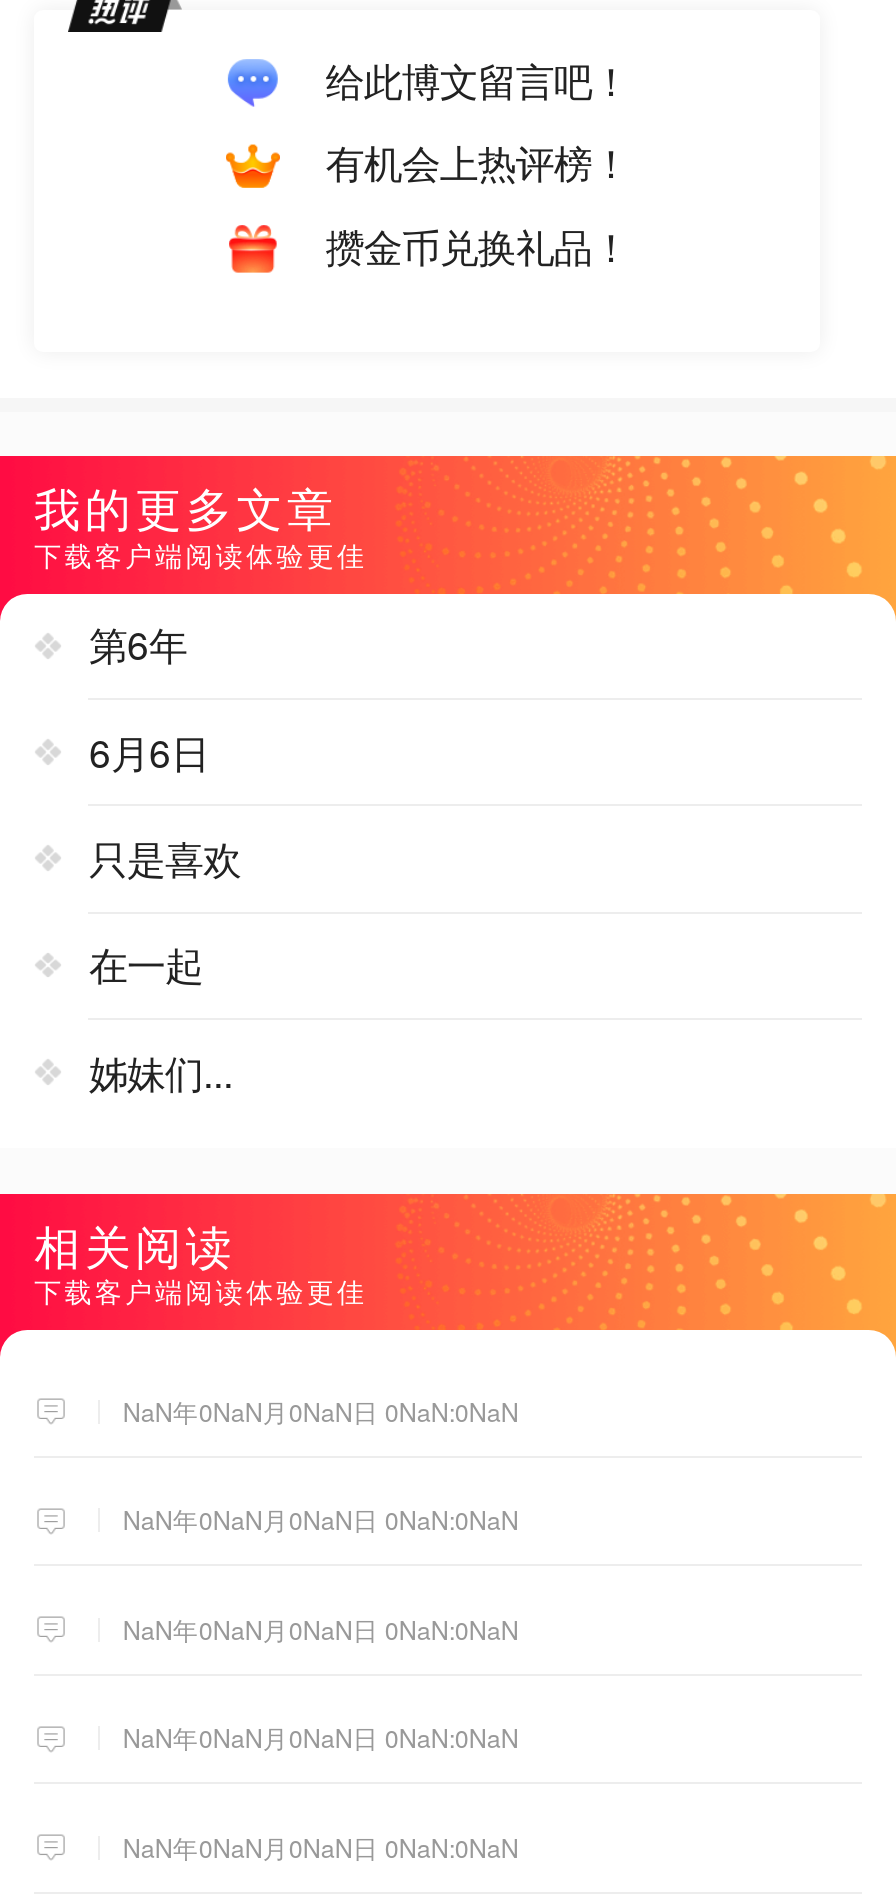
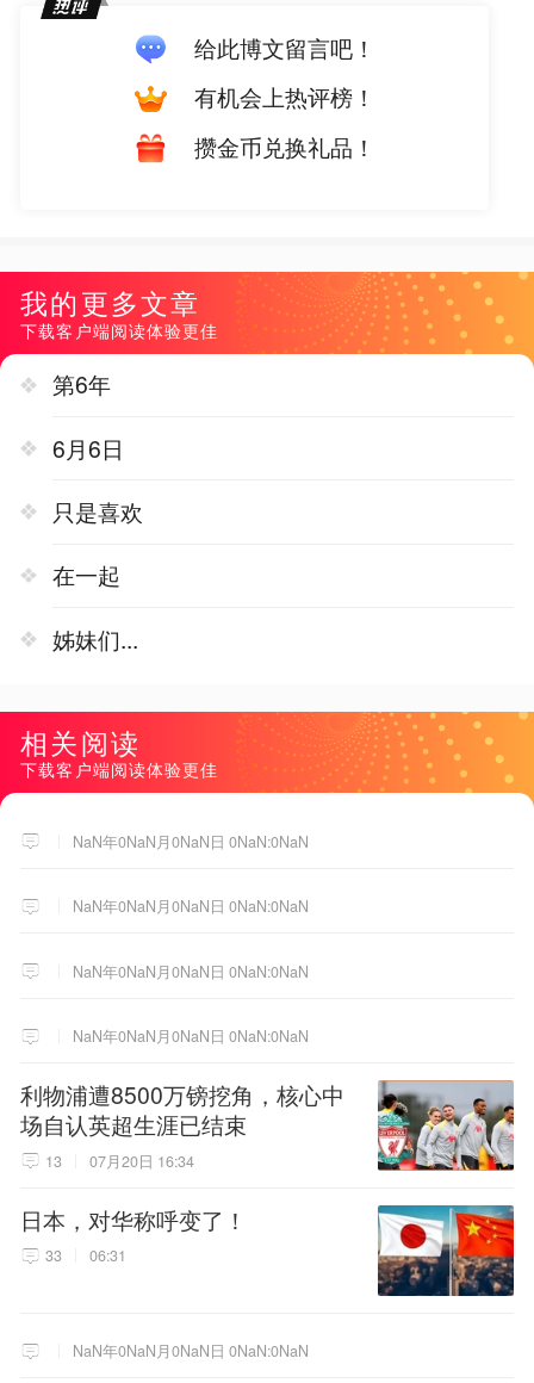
none -> [20,1078,515,1267] [image] | 利物浦遭8500万镑挖角，核心中 | 场自认英超生涯已结束 | 13 | 07月20日 16:34 | 日本，对华称呼变了！ | 33 | 06:31
none -> [377,1204,515,1297] [image]

